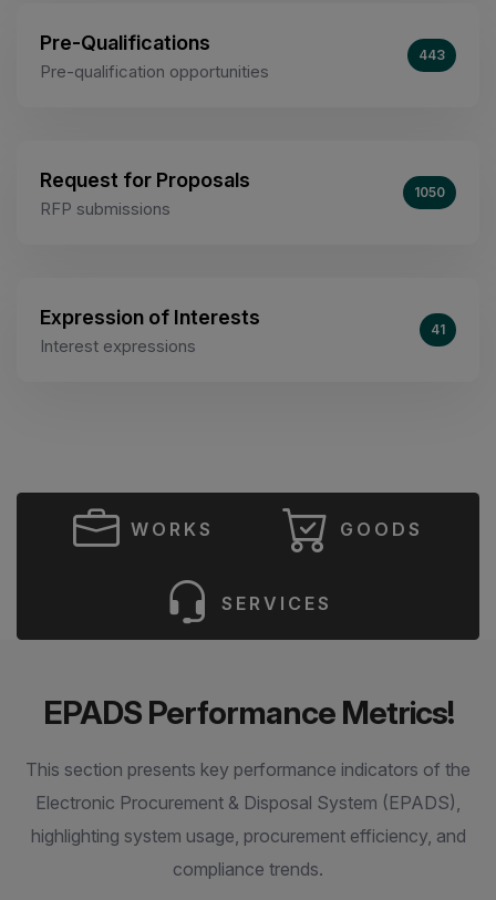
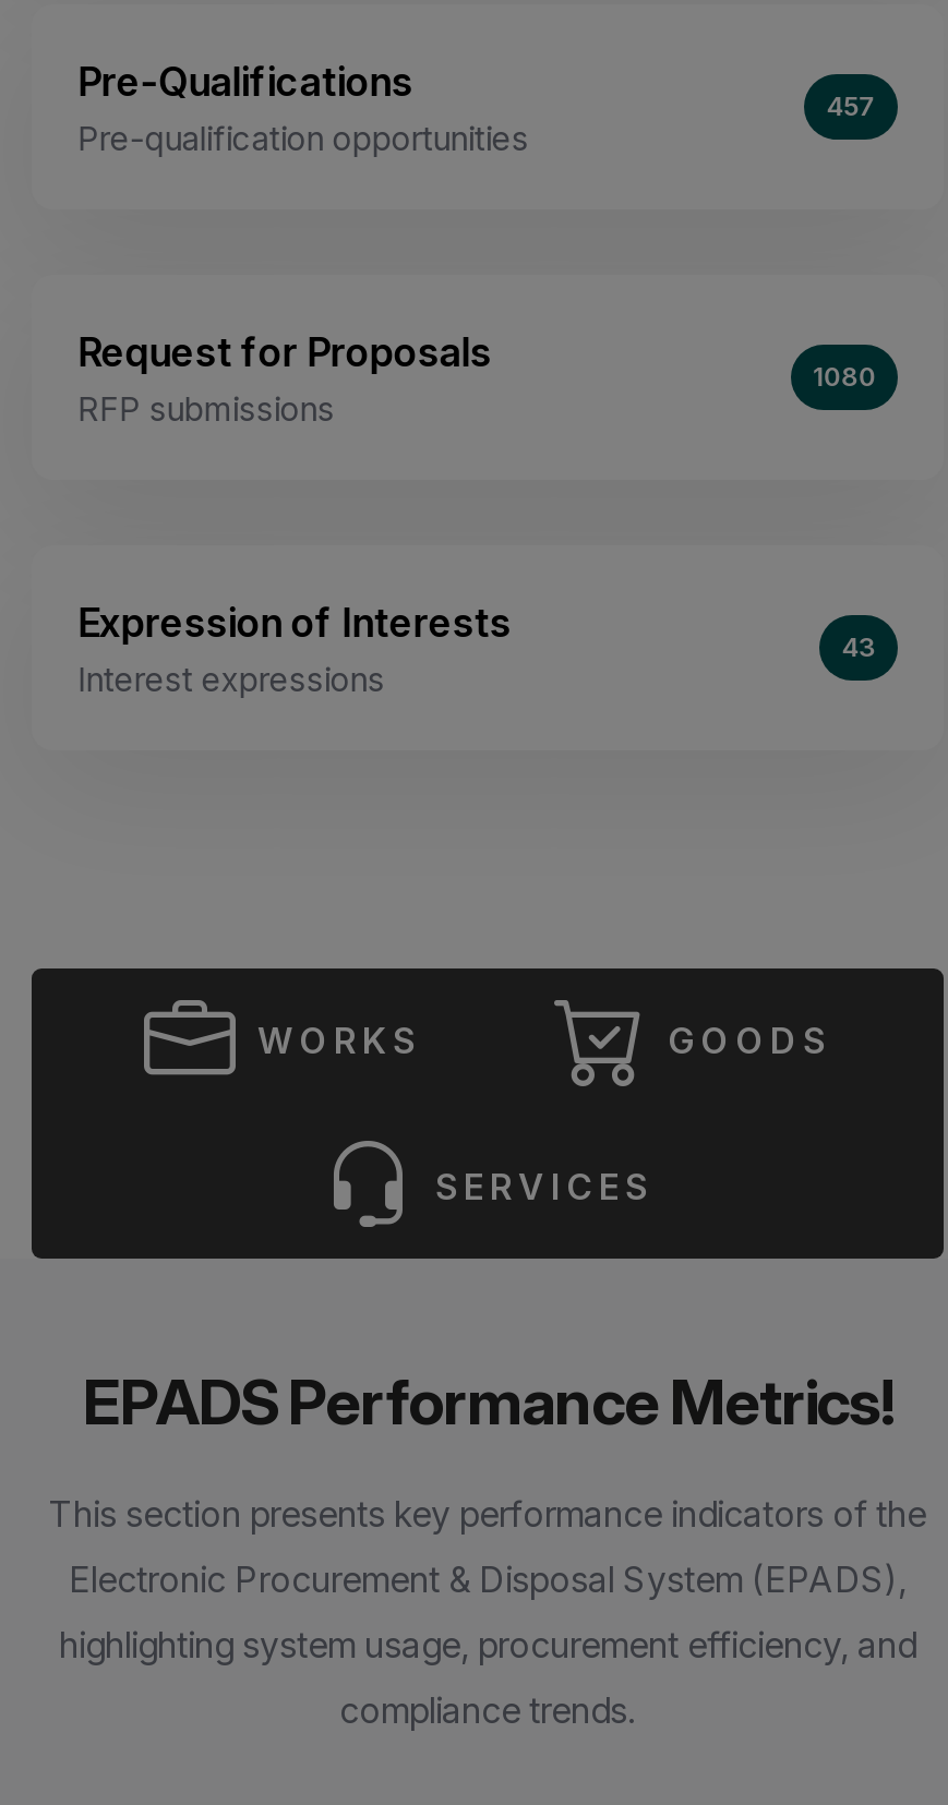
[419,47,445,64] 443 -> [826,90,876,123] 457
[414,184,445,200] 1050 -> [813,360,876,393] 1080
[431,321,445,338] 41 -> [841,630,876,663] 43

